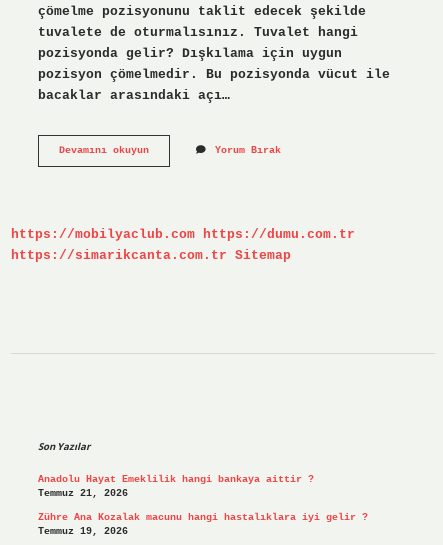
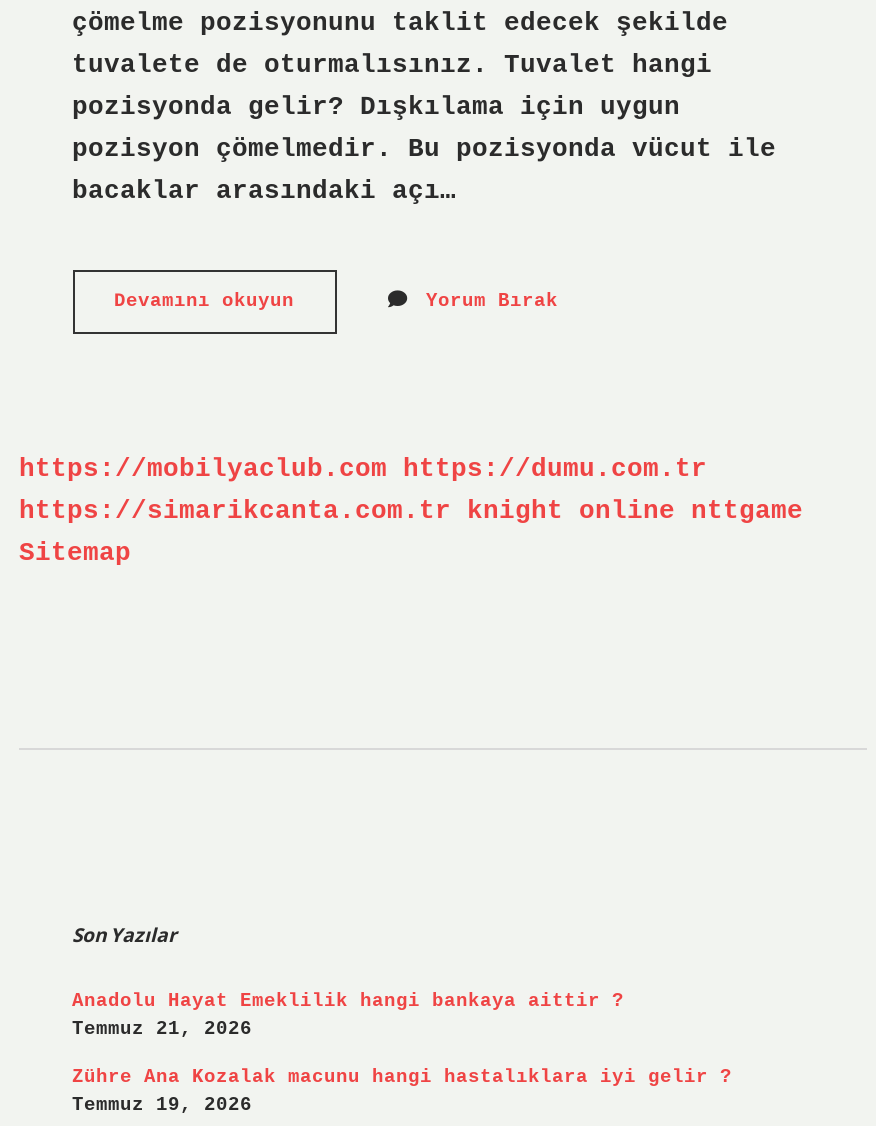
[11,248,291,263] https://simarikcanta.com.tr Sitemap -> [19,497,803,569] https://simarikcanta.com.tr knight online nttgame | Sitemap

